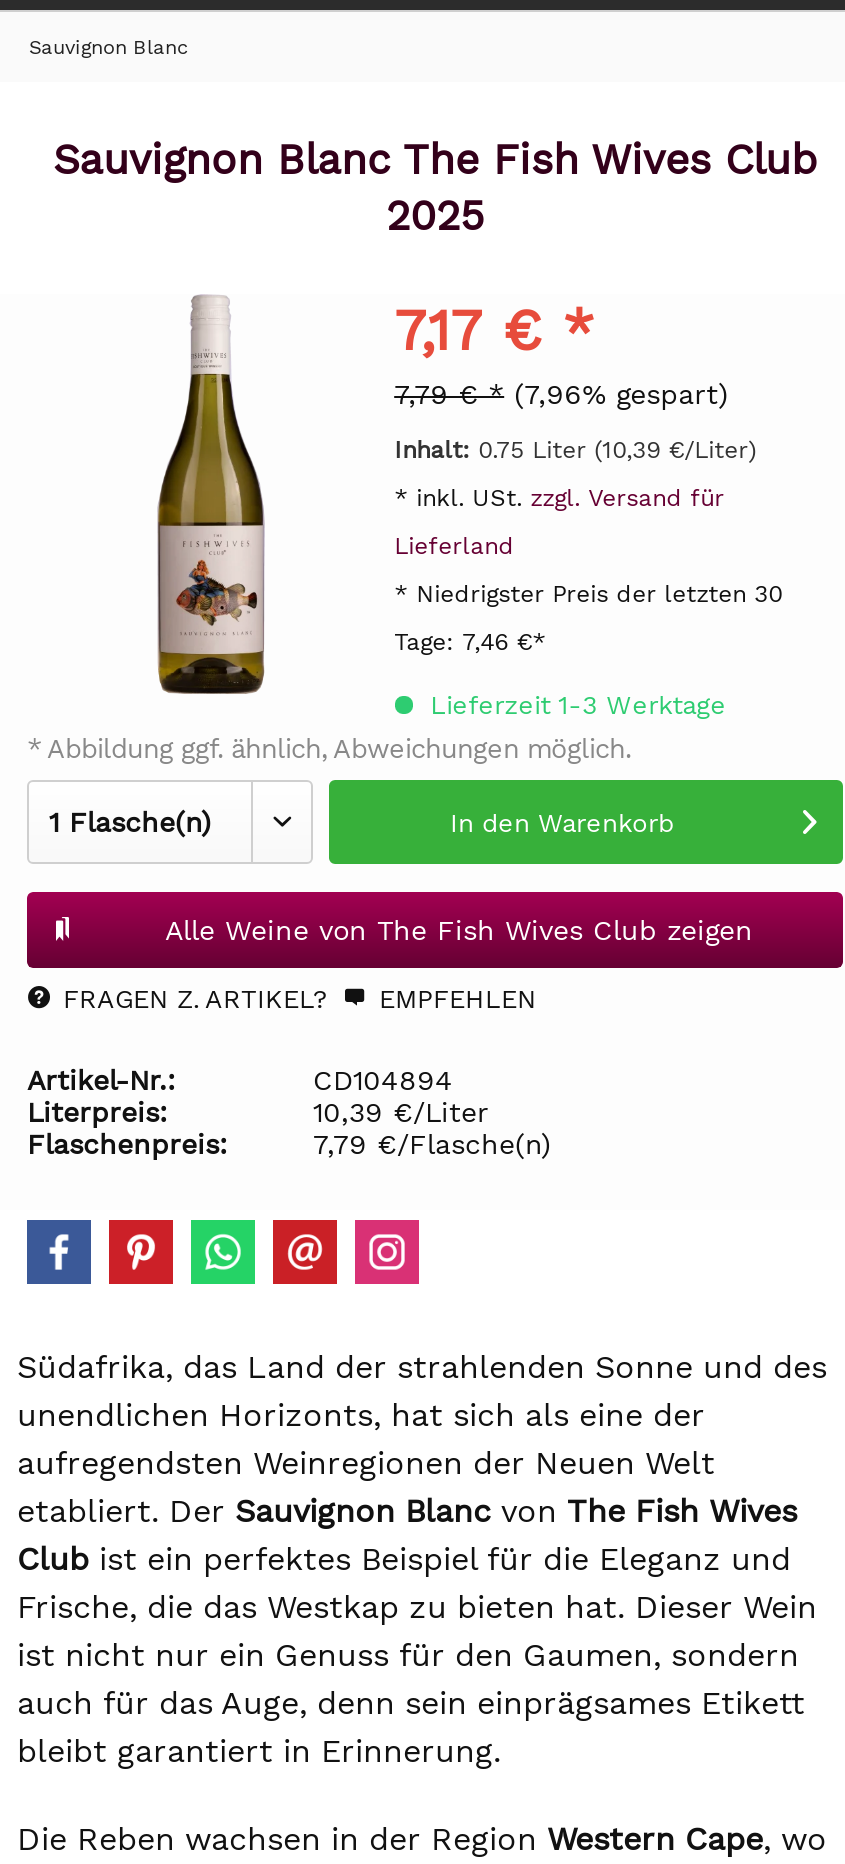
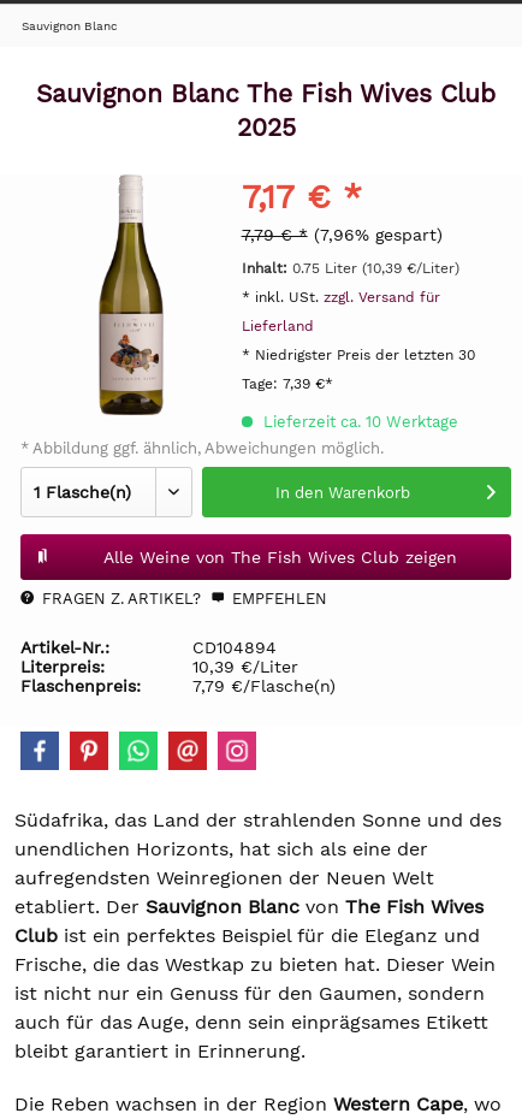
[394,628,546,656] Tage: 7,46 €* -> [241,375,333,392] Tage: 7,39 €*
[422,690,726,720] Lieferzeit 1-3 Werktage -> [258,413,458,431] Lieferzeit ca. 10 Werktage

